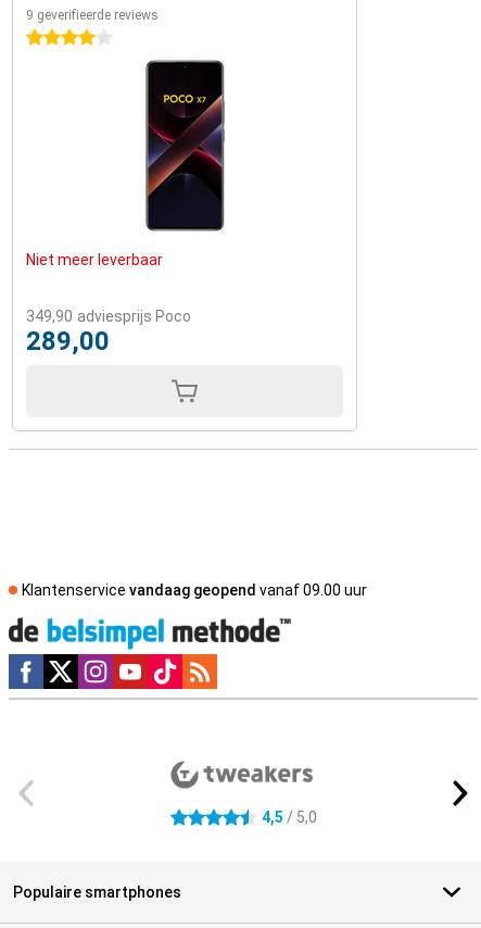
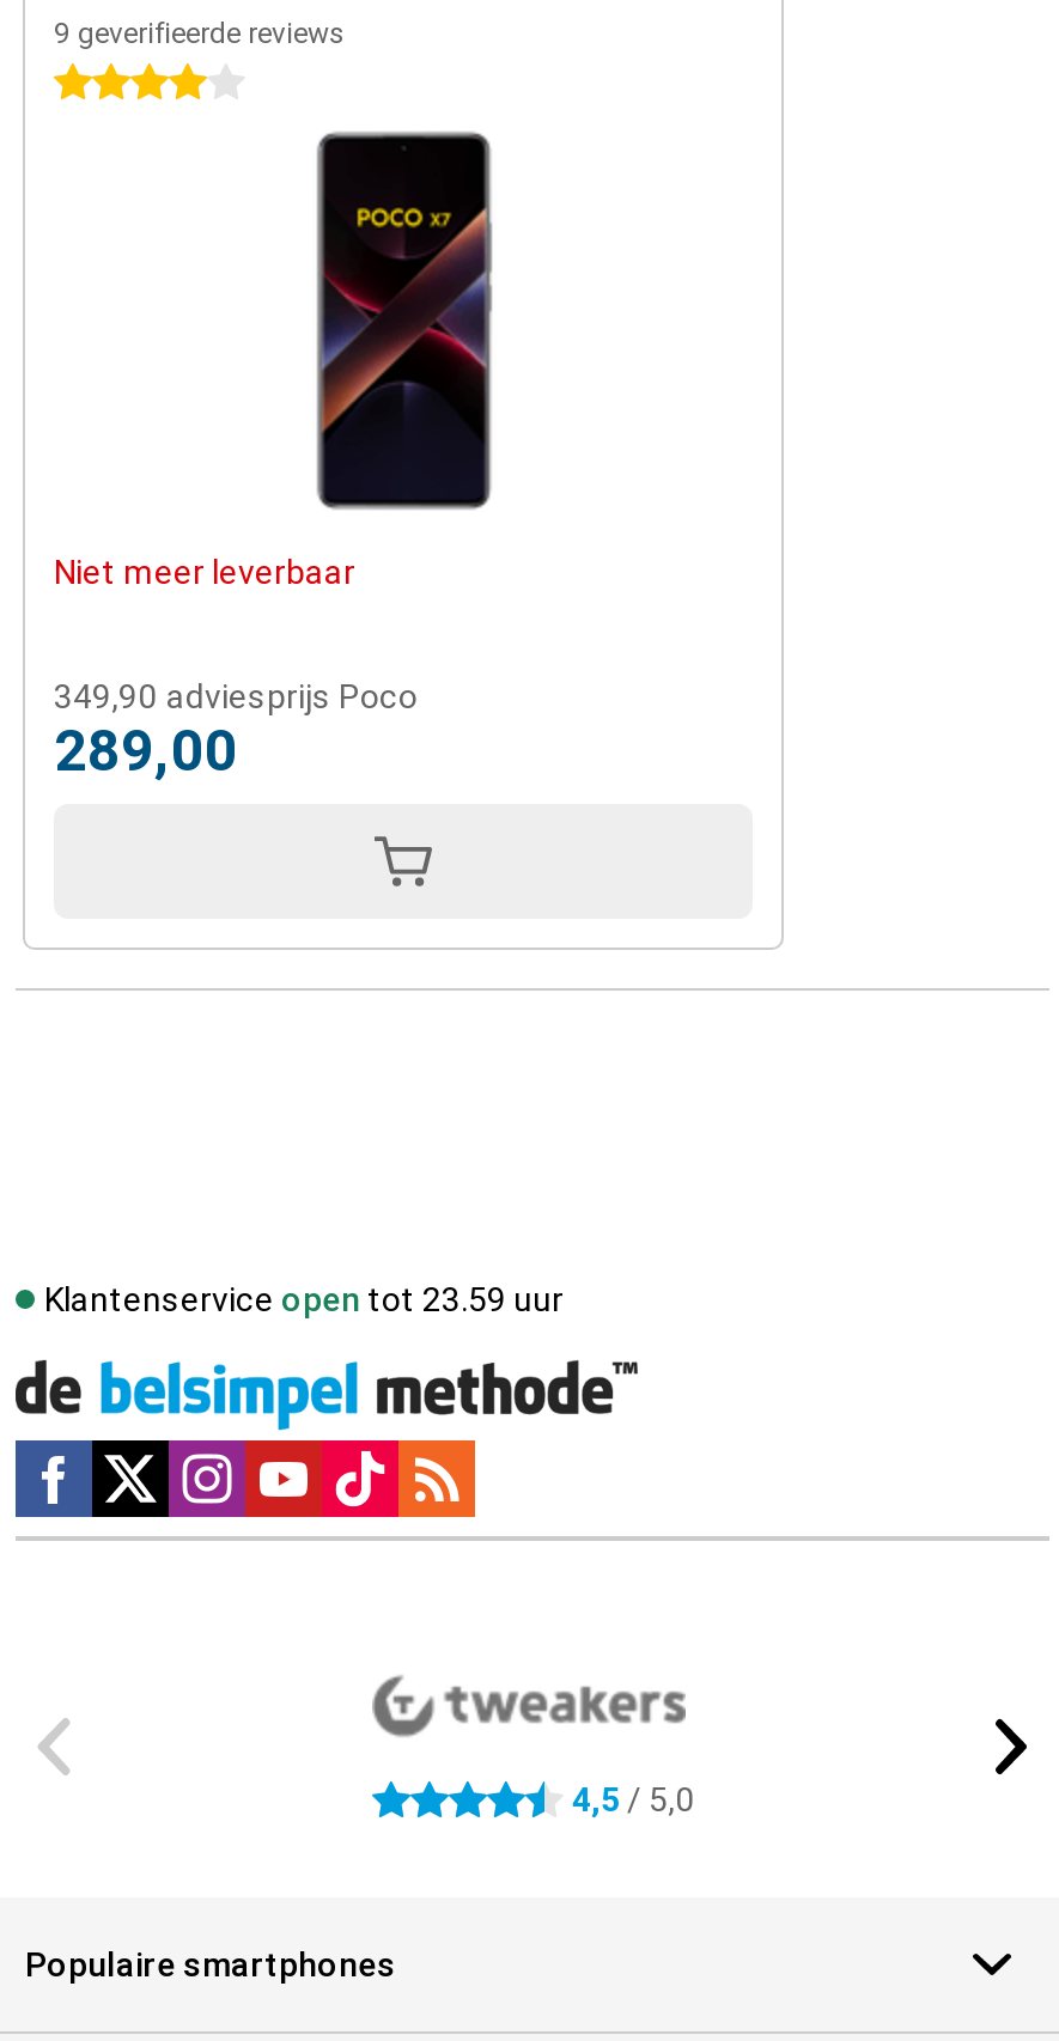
[22,581,367,599] Klantenservice vandaag geopend vanaf 09.00 uur -> [44,1280,564,1318] Klantenservice open tot 23.59 uur

